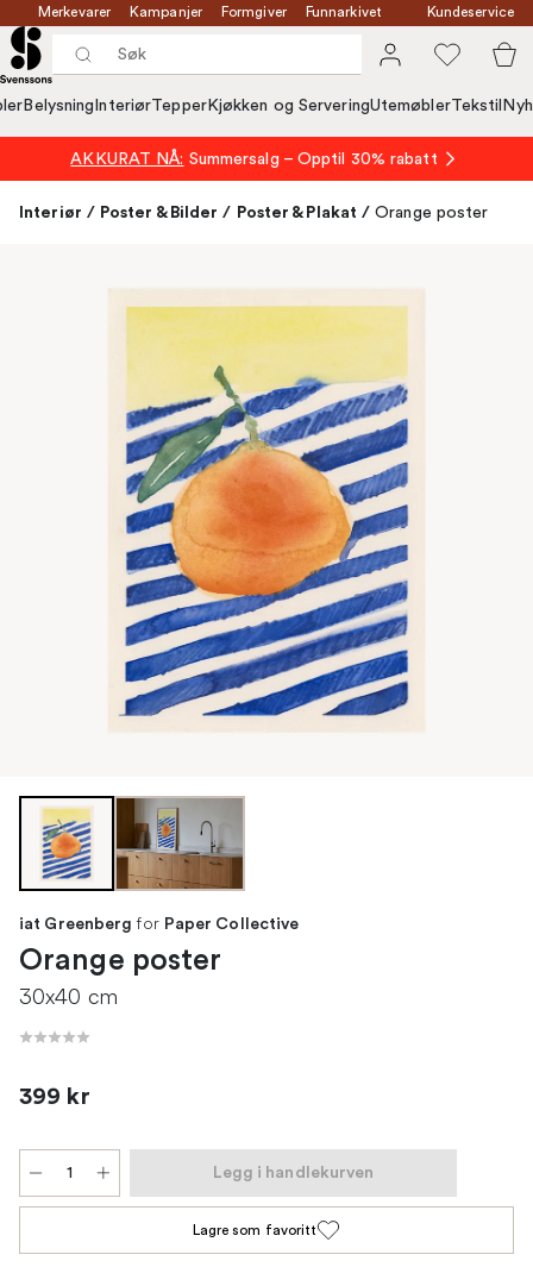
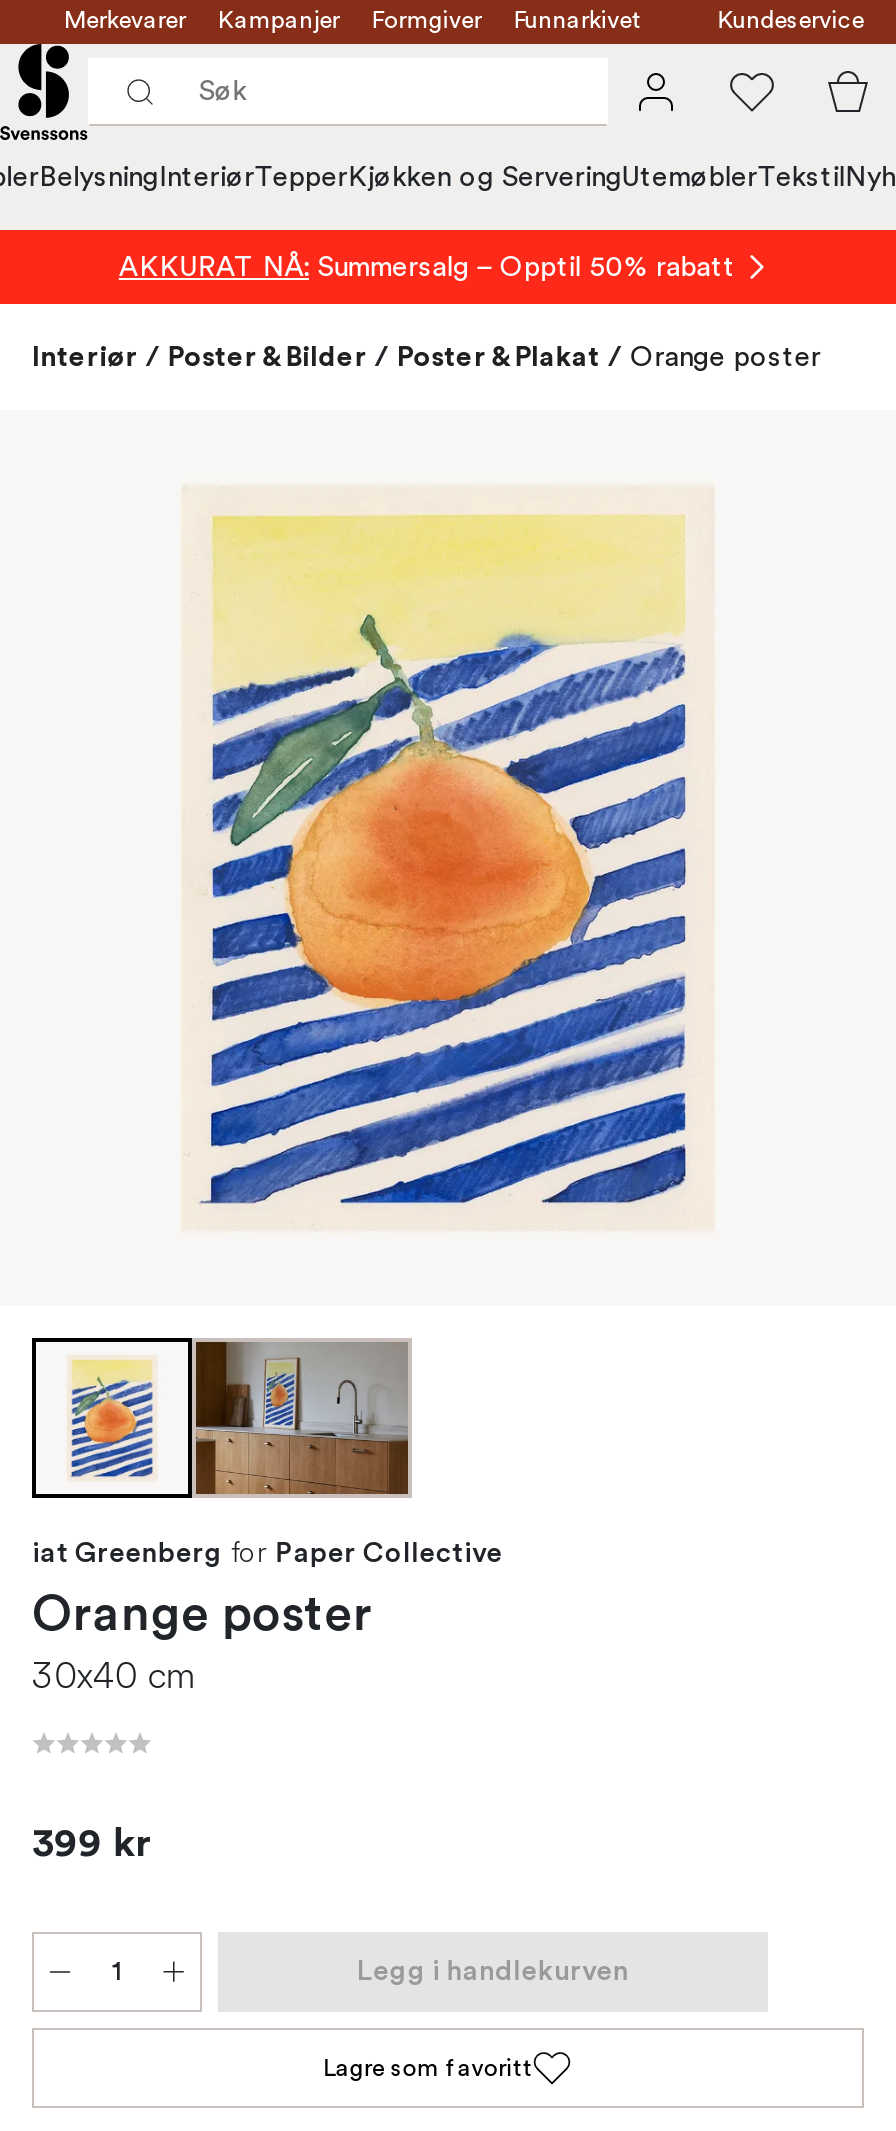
[71,150,437,168] AKKURAT NÅ: Summersalg – Opptil 30% rabatt -> [119,252,735,282] AKKURAT NÅ: Summersalg – Opptil 50% rabatt

